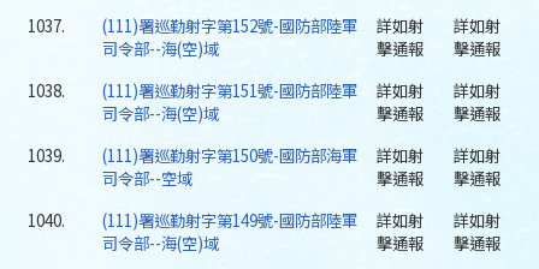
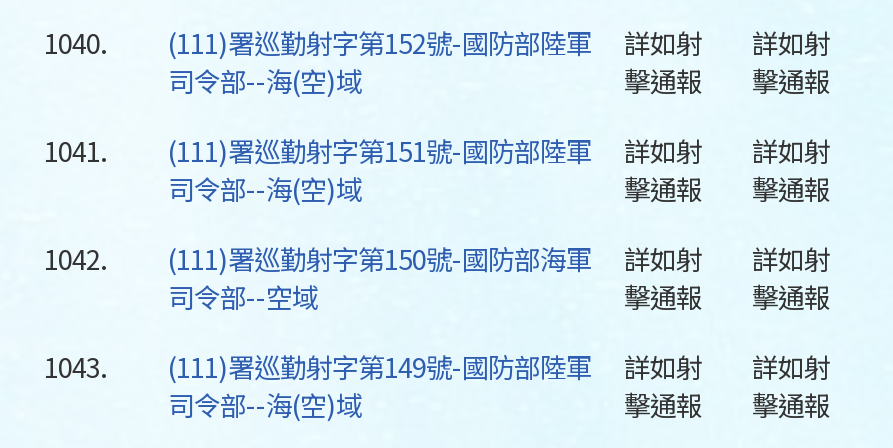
[28,13,500,37] 1037. (111)署巡勤射字第152號-國防部陸軍 詳如射 詳如射 -> [44,22,830,62] 1040. (111)署巡勤射字第152號-國防部陸軍 詳如射 詳如射
[28,78,500,102] 1038. (111)署巡勤射字第151號-國防部陸軍 詳如射 詳如射 -> [44,130,830,170] 1041. (111)署巡勤射字第151號-國防部陸軍 詳如射 詳如射
[28,143,500,167] 1039. (111)署巡勤射字第150號-國防部海軍 詳如射 詳如射 -> [44,238,830,278] 1042. (111)署巡勤射字第150號-國防部海軍 詳如射 詳如射
[28,208,500,232] 1040. (111)署巡勤射字第149號-國防部陸軍 詳如射 詳如射 -> [44,346,830,386] 1043. (111)署巡勤射字第149號-國防部陸軍 詳如射 詳如射

